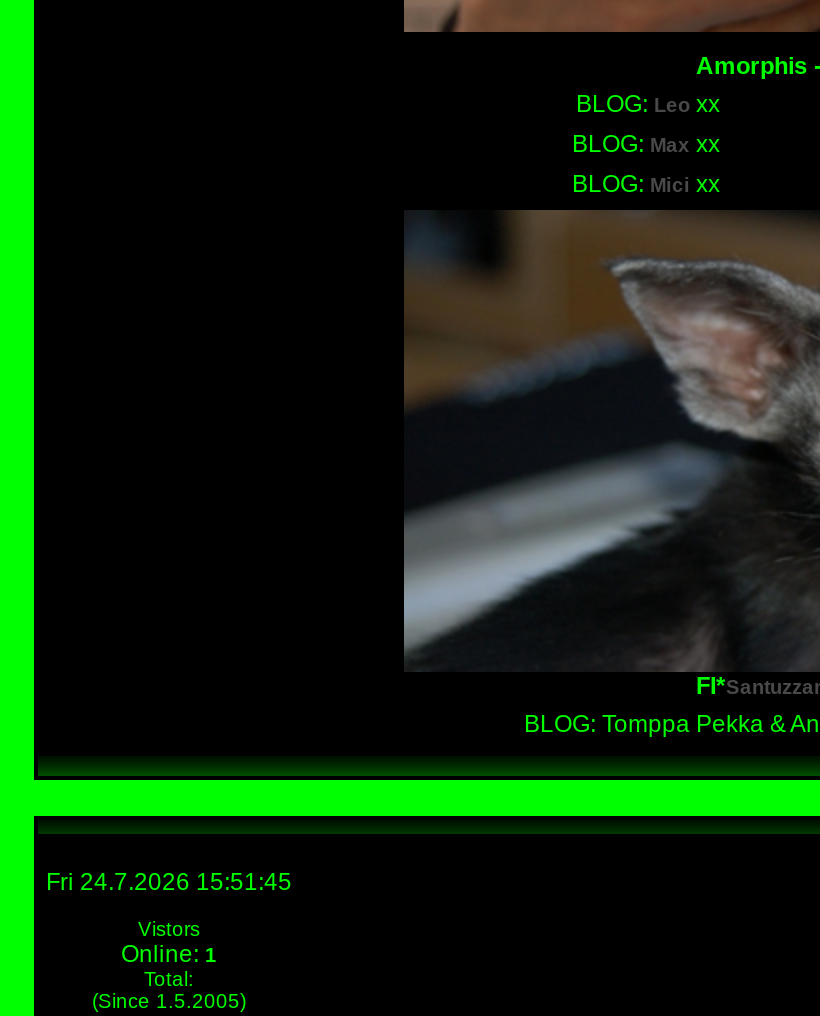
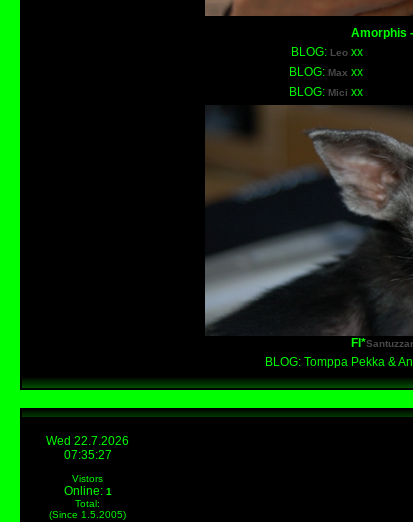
[46,868,292,896] Fri 24.7.2026 15:51:45 -> [46,434,129,462] Wed 22.7.2026 | 07:35:27

